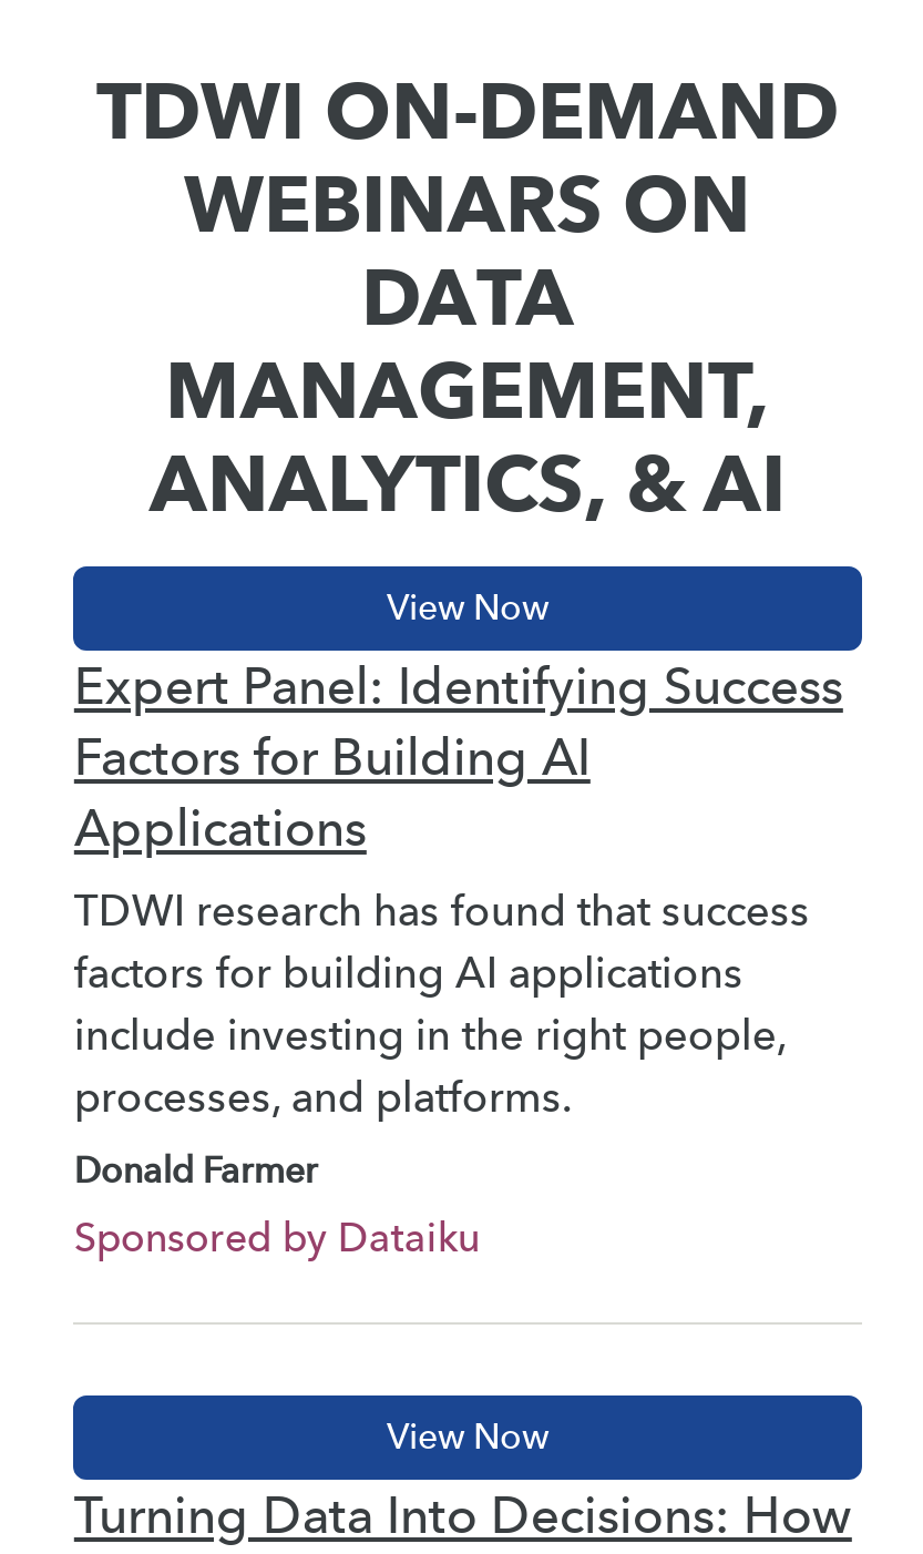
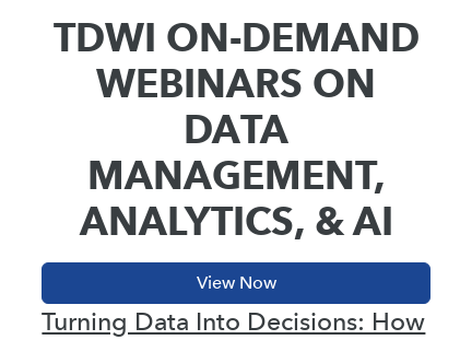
[74,654,843,1262] Expert Panel: Identifying Success | Factors for Building AI | Applications | TDWI research has found that success | factors for building AI applications | include investing in the right people, | processes, and platforms. | Donald Farmer | Sponsored by Dataiku -> none

